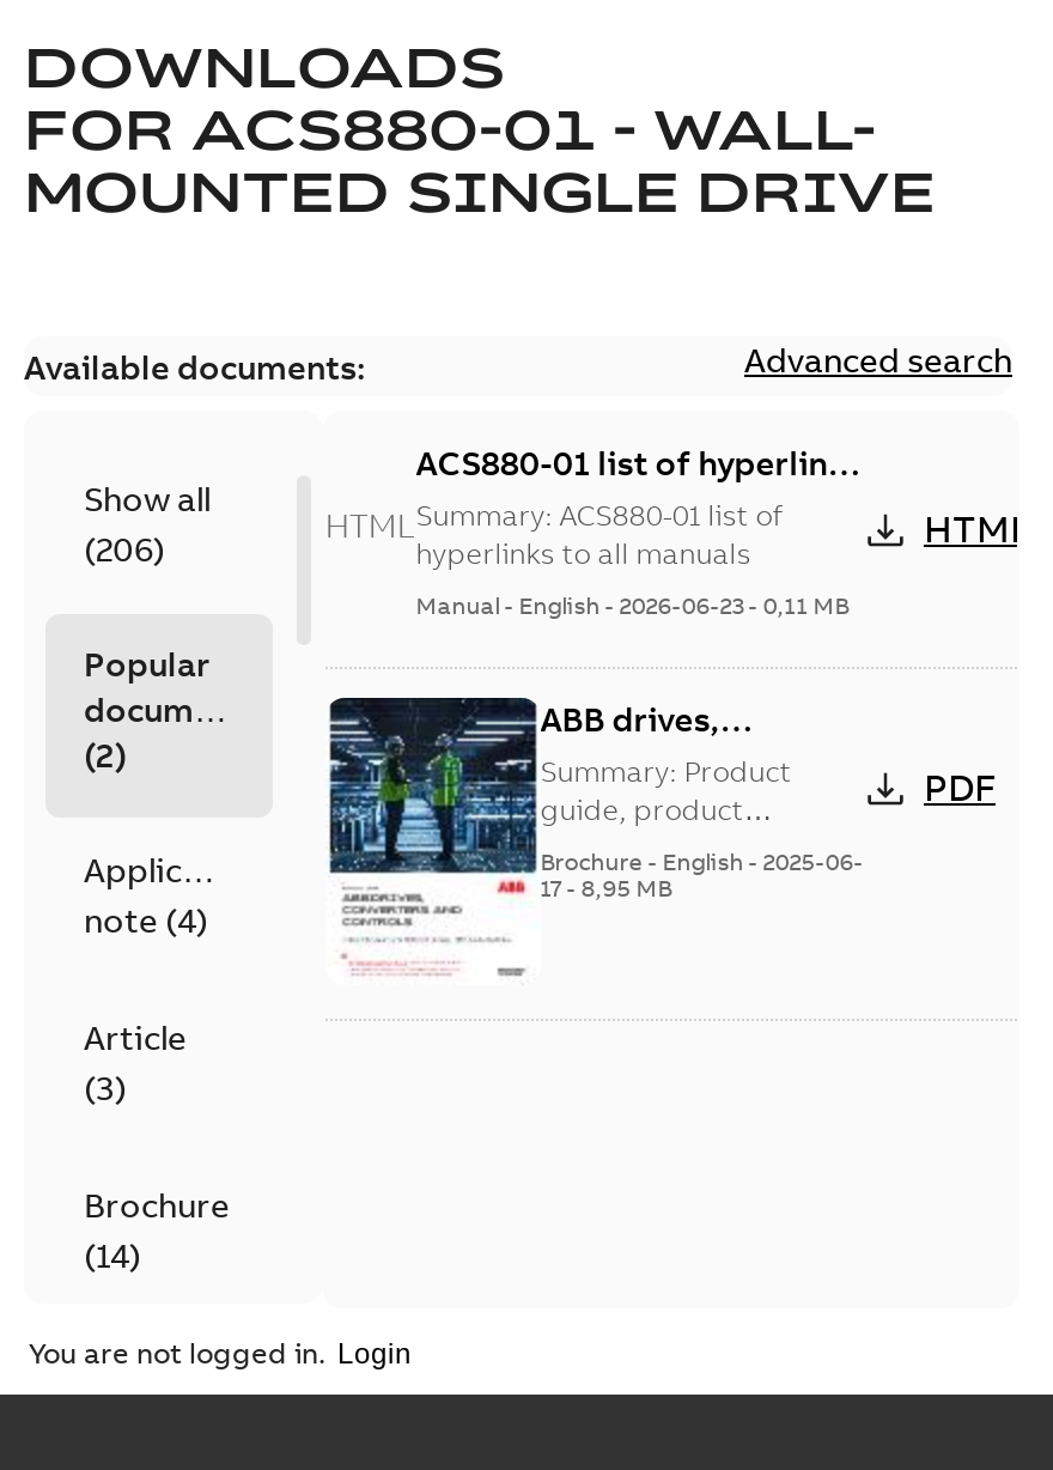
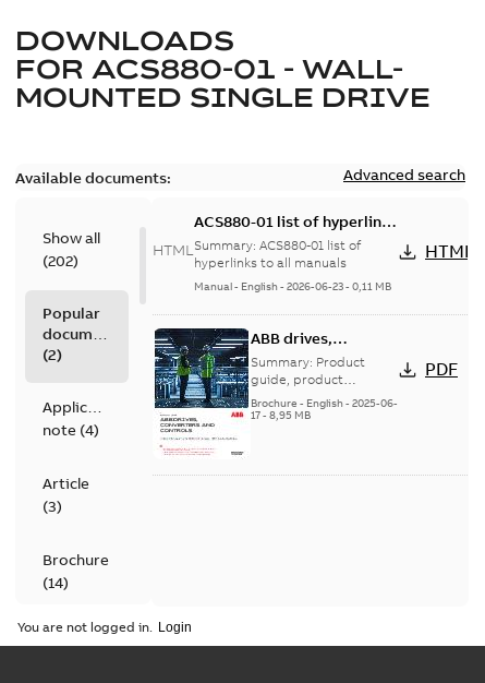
[84,528,165,571] (206) -> [43,251,78,271] (202)

